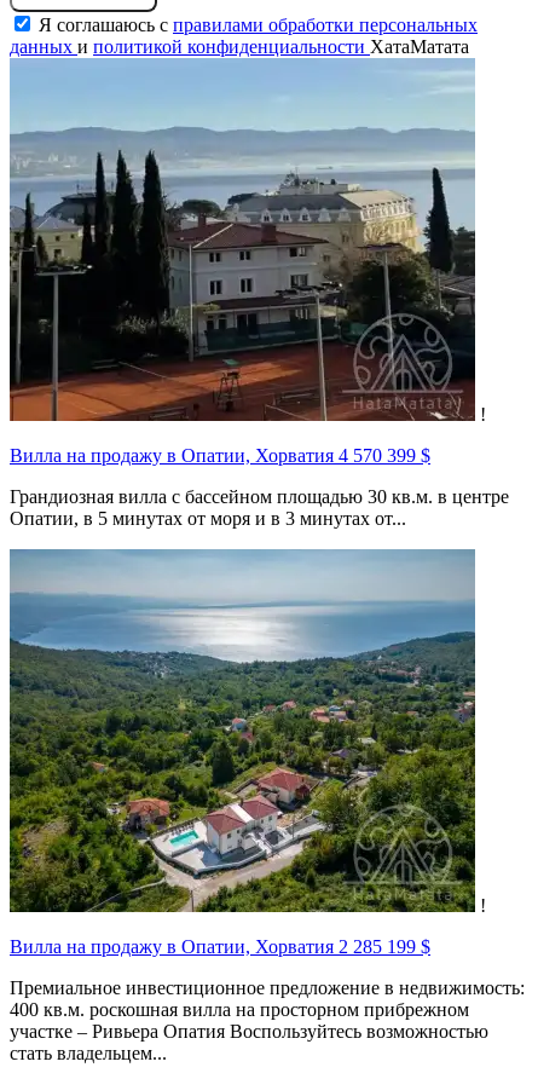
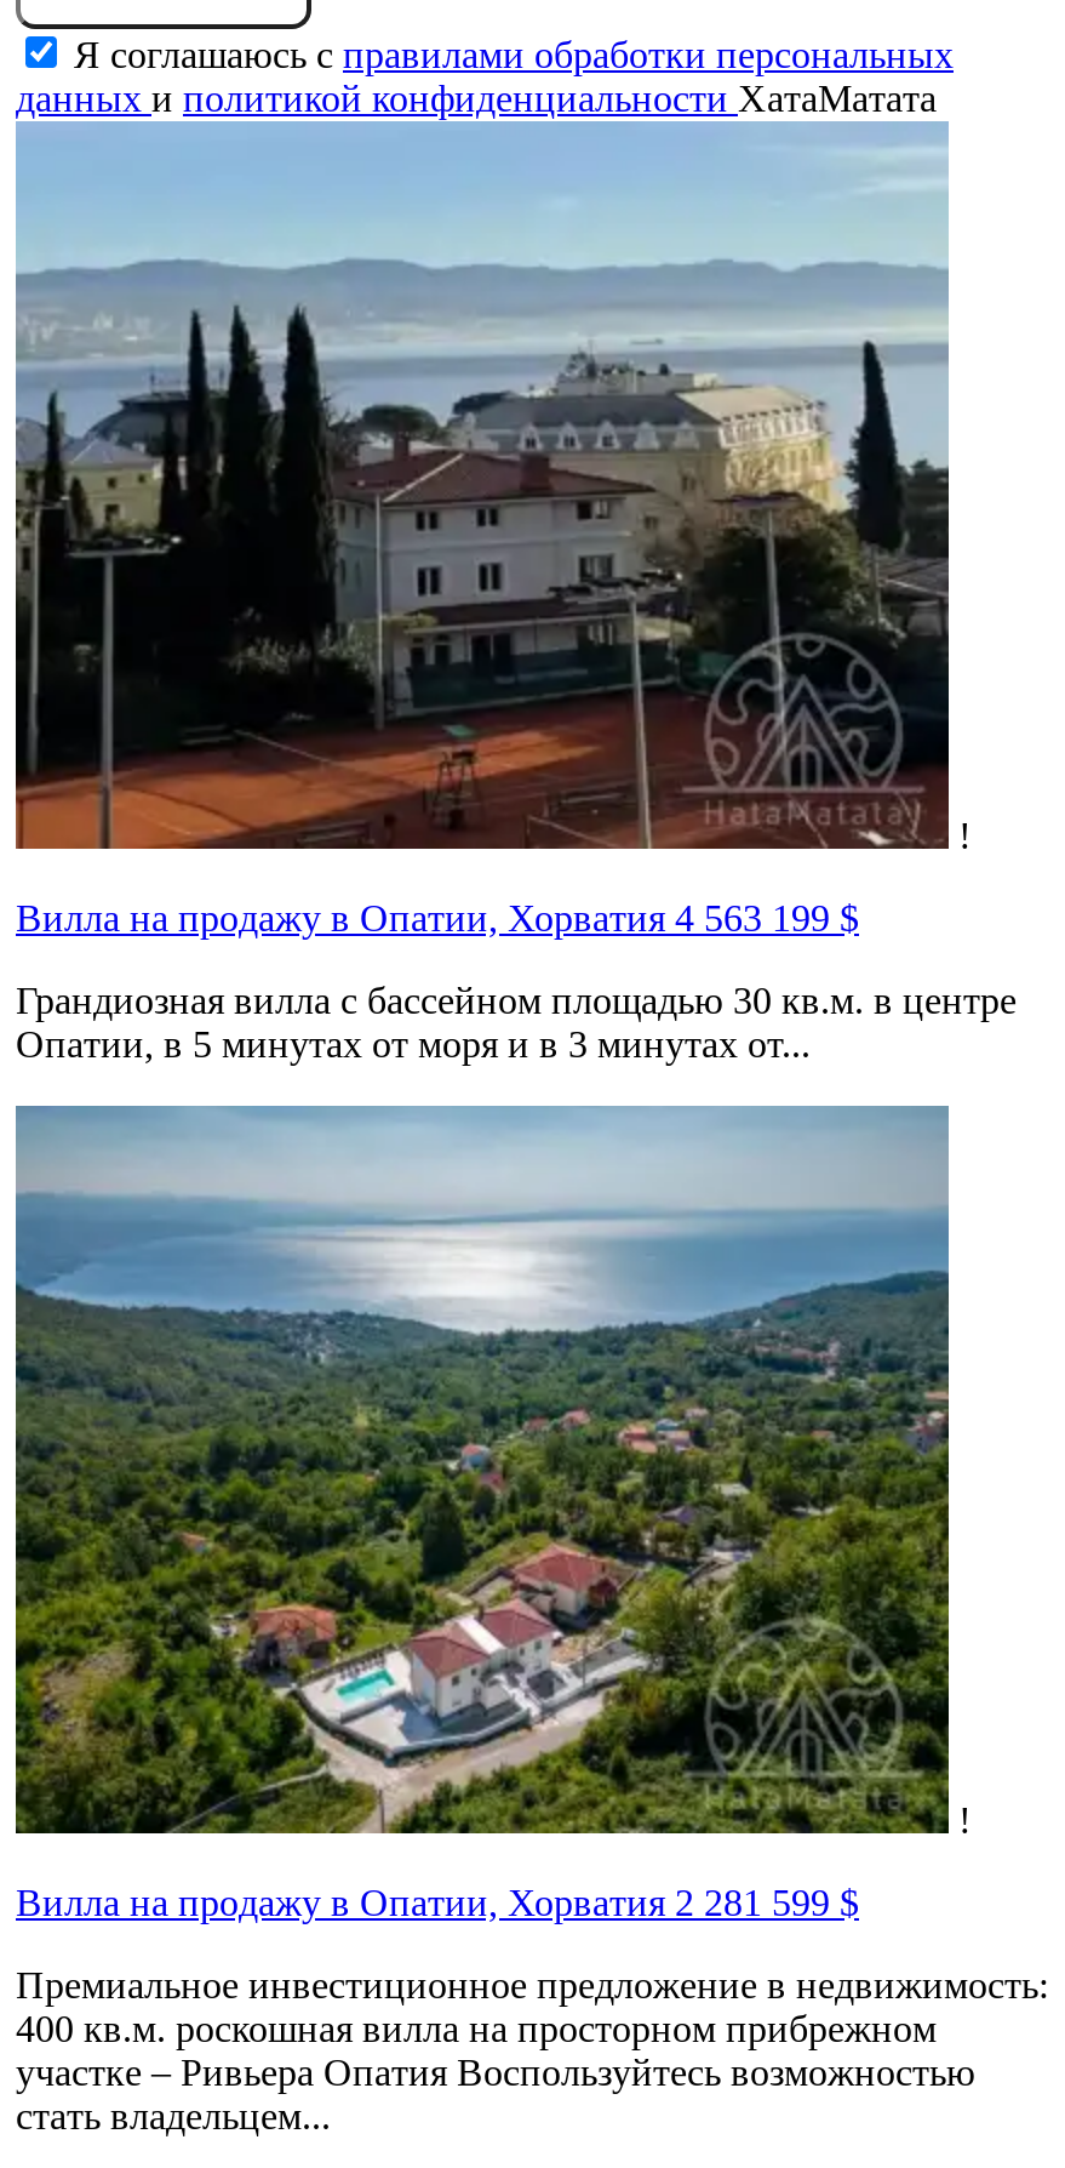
[10,445,430,465] Вилла на продажу в Опатии, Хорватия 4 570 399 $ -> [16,897,859,938] Вилла на продажу в Опатии, Хорватия 4 563 199 $
[10,936,430,957] Вилла на продажу в Опатии, Хорватия 2 285 199 $ -> [16,1881,859,1923] Вилла на продажу в Опатии, Хорватия 2 281 599 $

